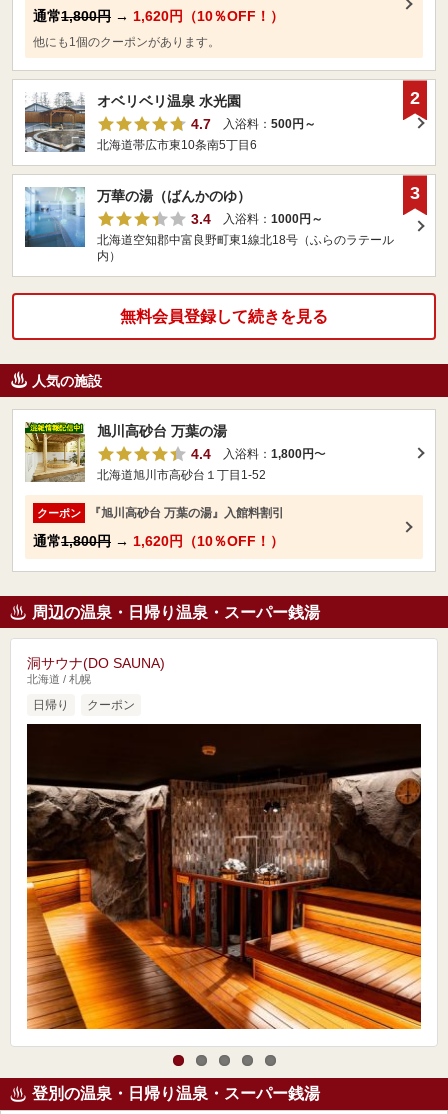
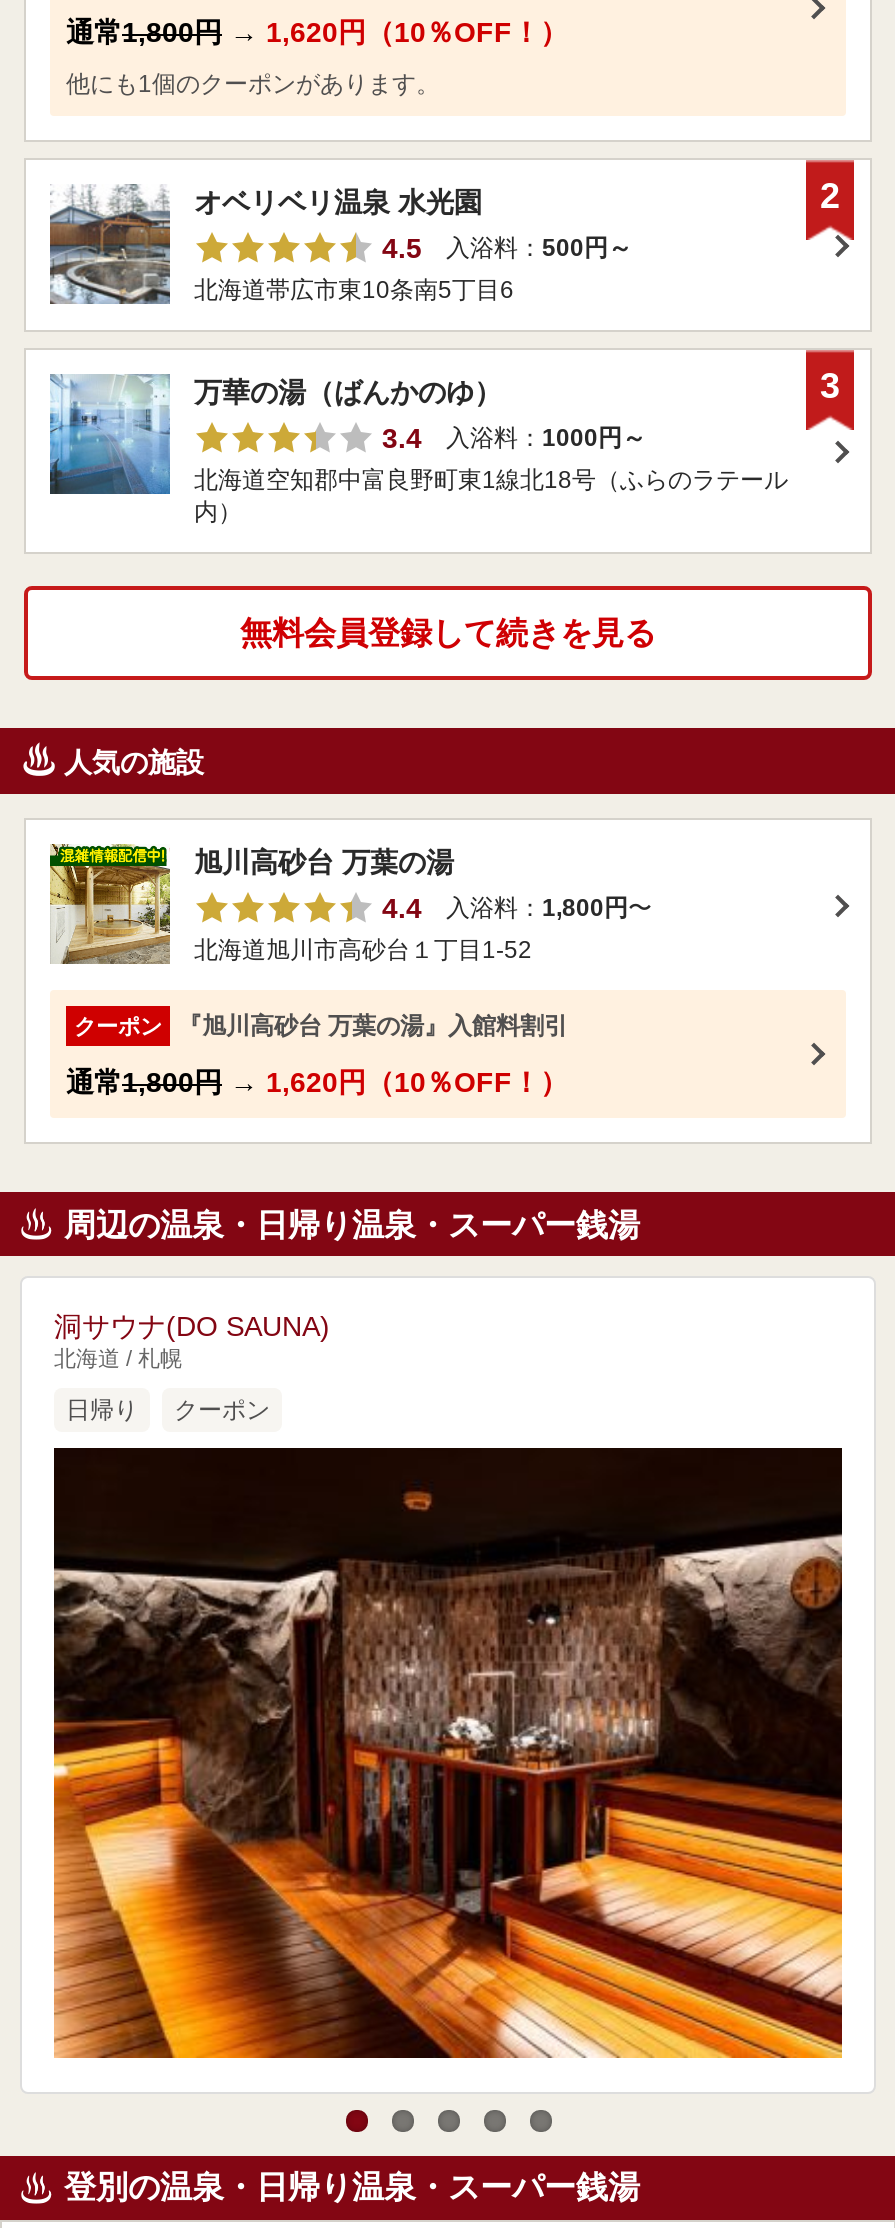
[191,116,316,132] 4.7 入浴料：500円～ -> [382,232,632,264] 4.5 入浴料：500円～

